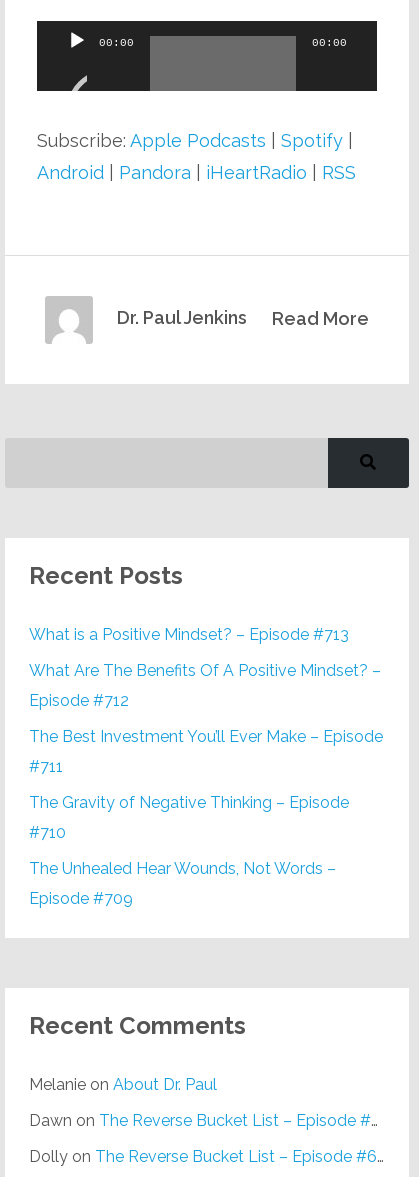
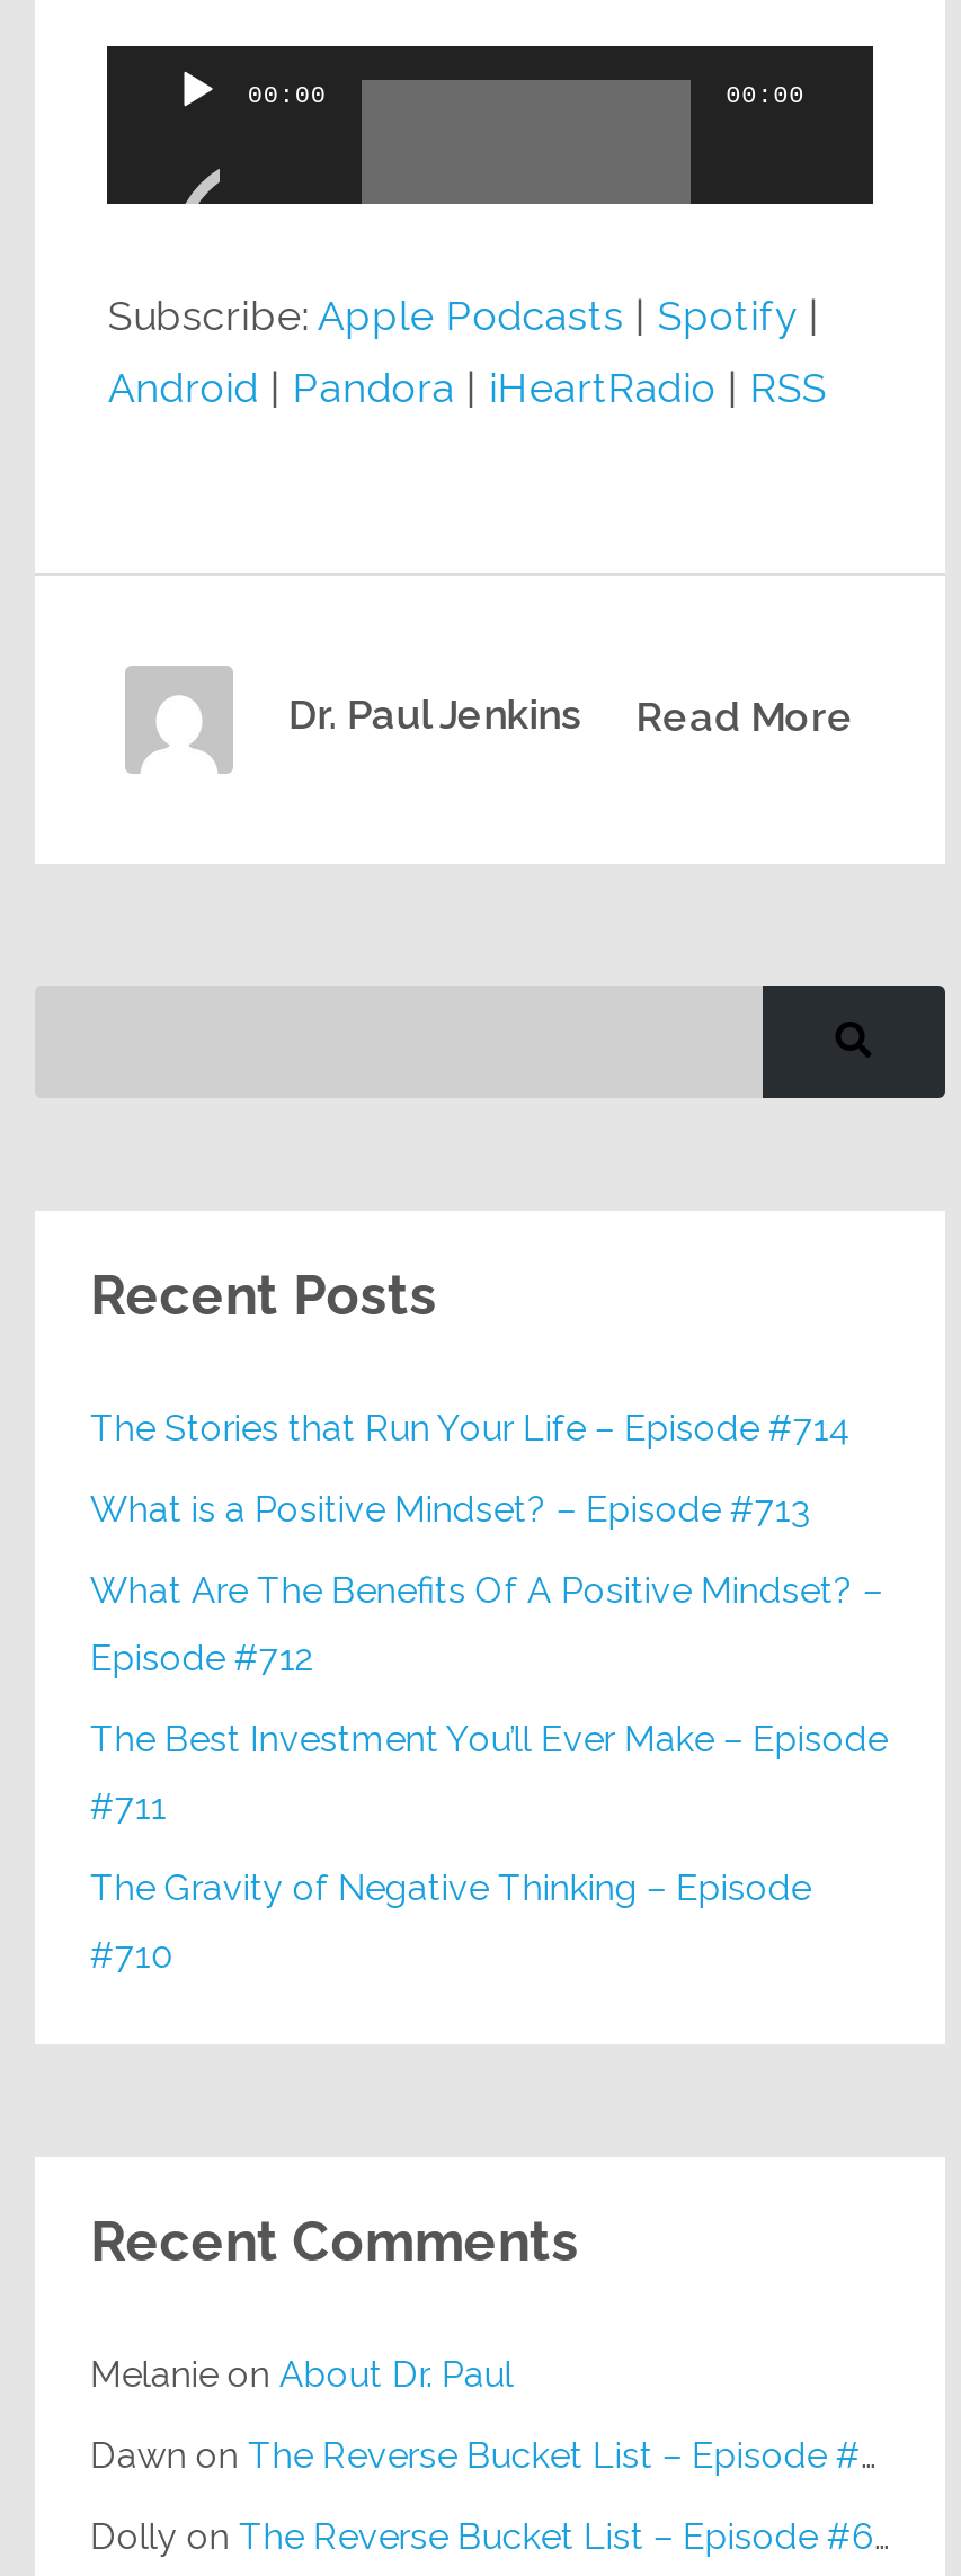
none -> [90,1407,851,1450] The Stories that Run Your Life – Episode #714
moved [29,625,383,842] -> [90,1488,888,1977]: What is a Positive Mindset? – Episode #713 | What Are The Benefits Of A Positive Mindset? – | Episode #712 | The Best Investment You’ll Ever Make – Episode | #711 | The Gravity of Negative Thinking – Episode | #710
[29,859,336,908] The Unhealed Hear Wounds, Not Words – | Episode #709 -> none

